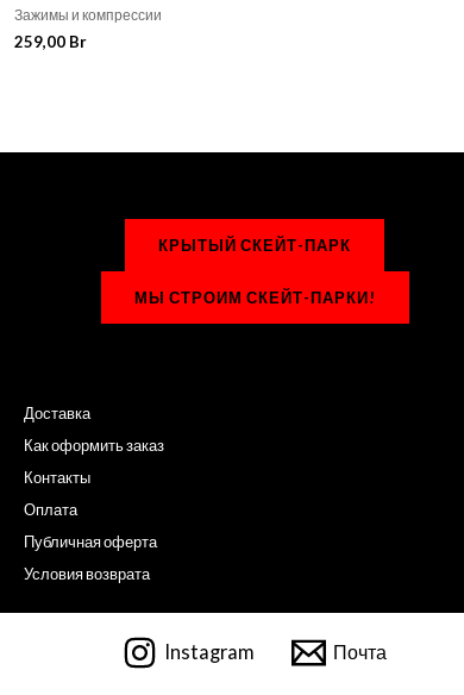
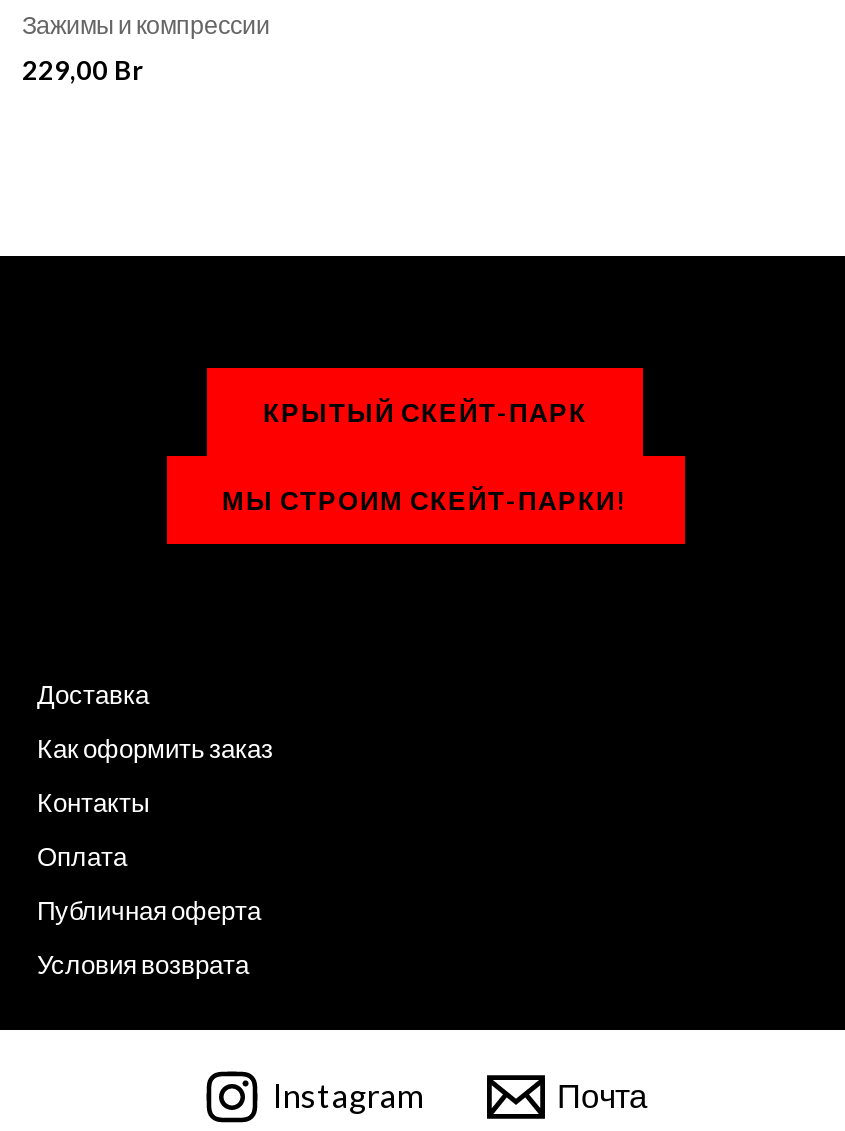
[15,32,87,51] 259,00 Br -> [22,53,144,85] 229,00 Br

